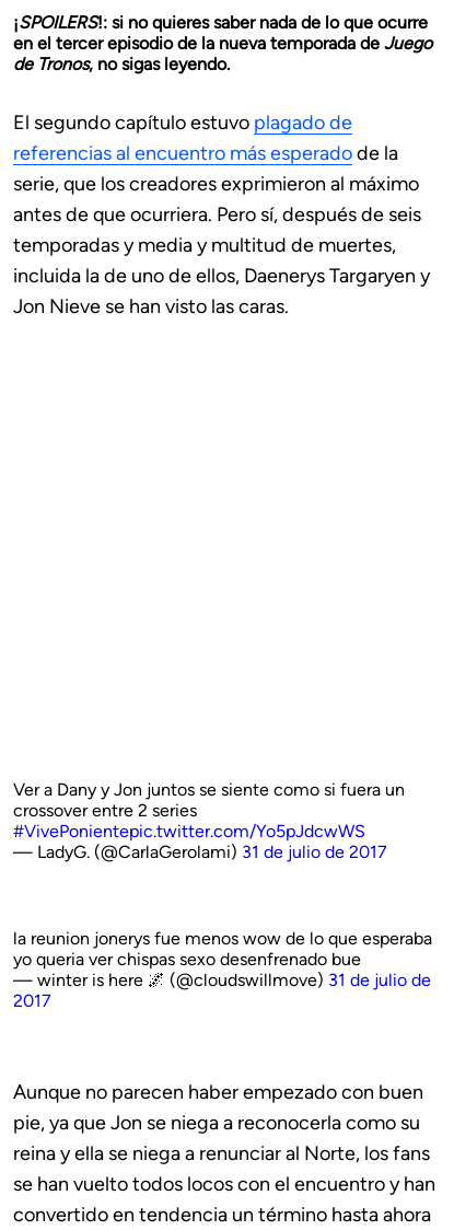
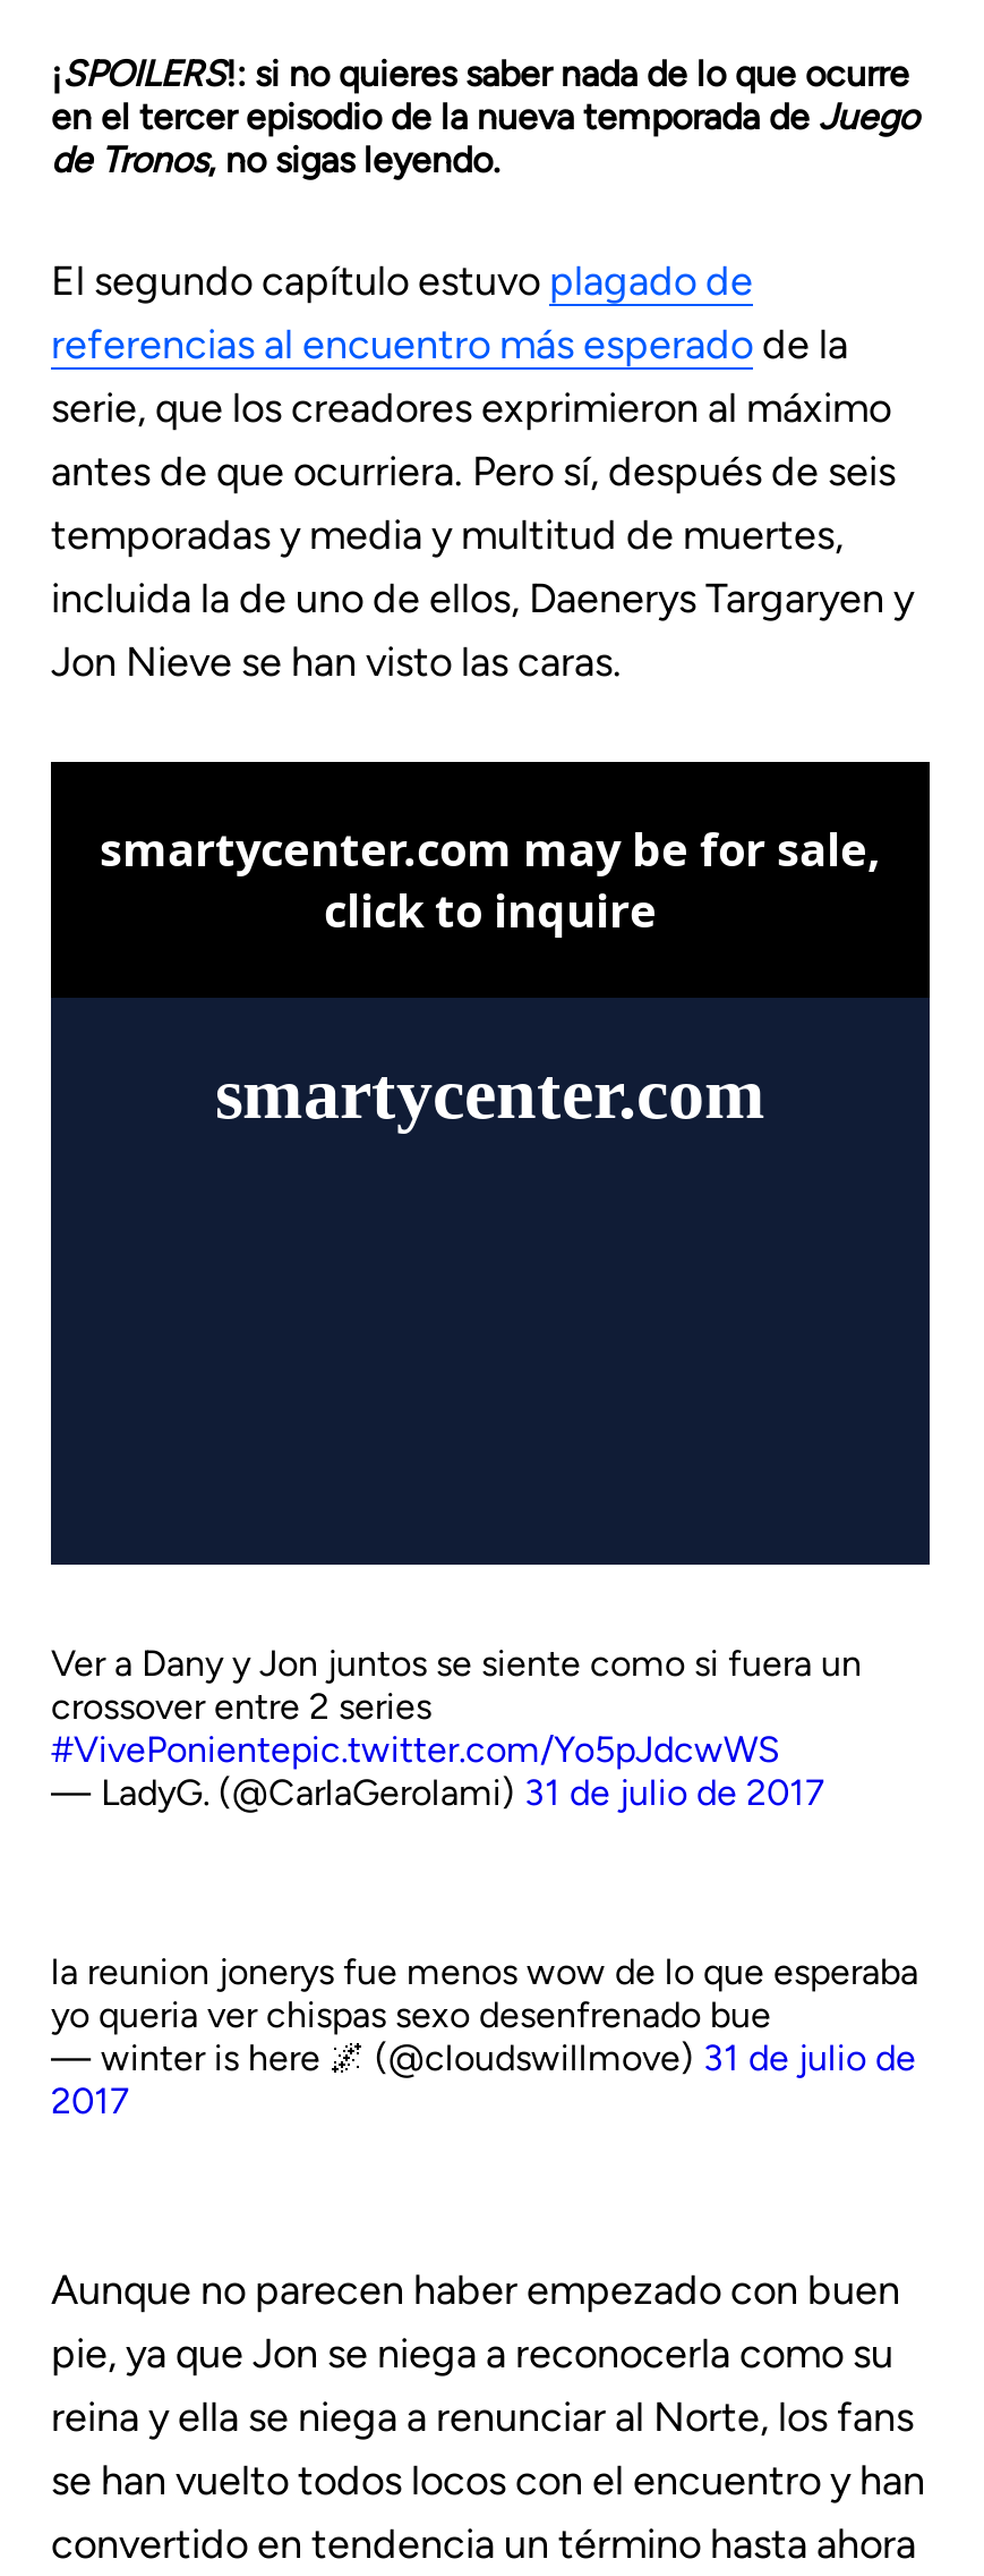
none -> [49,760,932,1567] [image]

